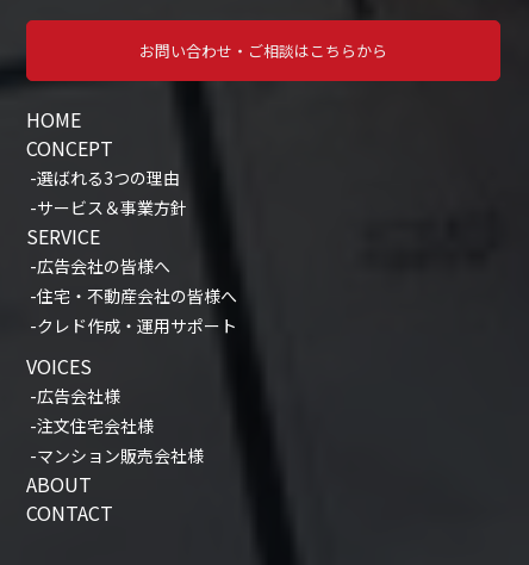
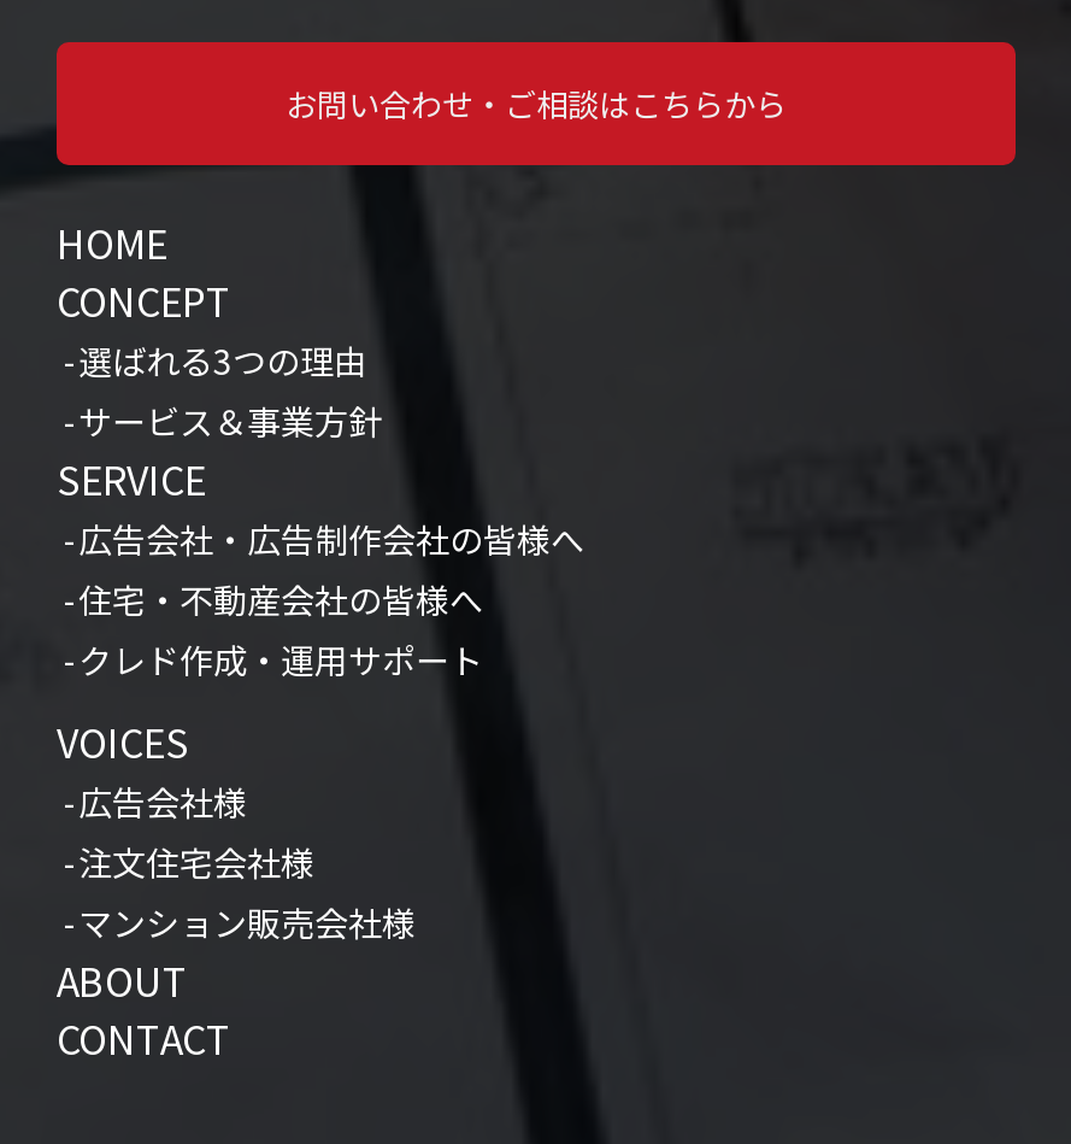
[26,254,170,278] -広告会社の皆様へ -> [57,515,584,563] -広告会社・広告制作会社の皆様へ

